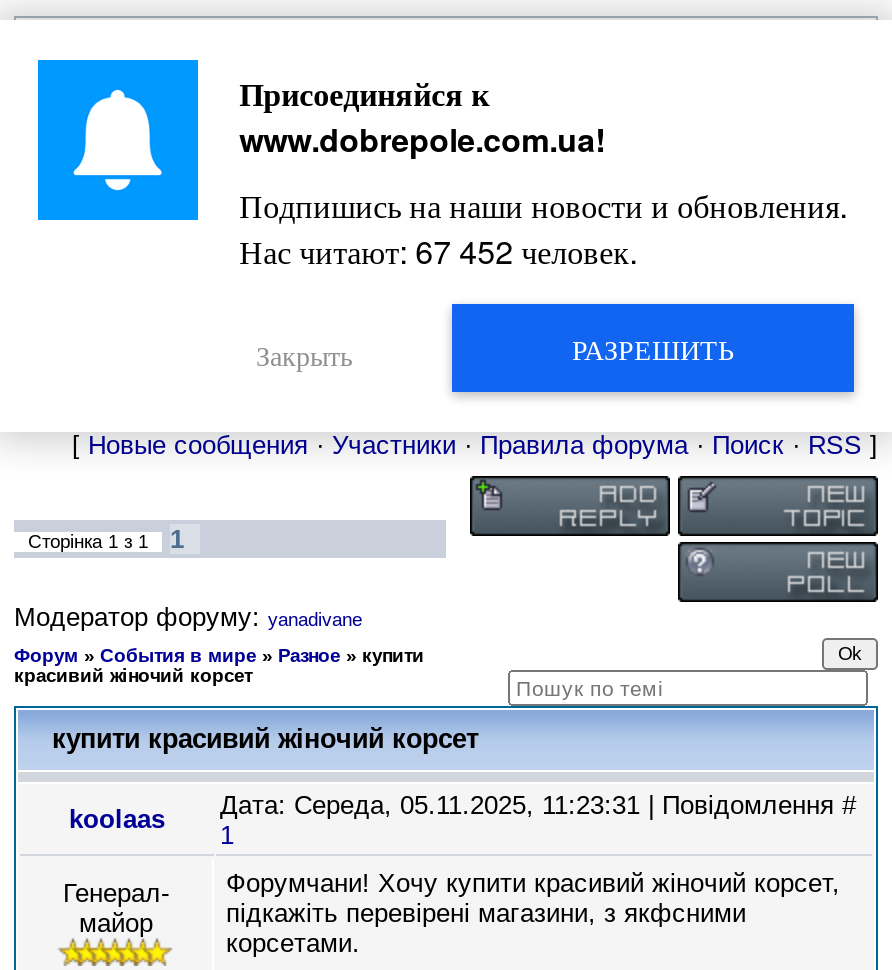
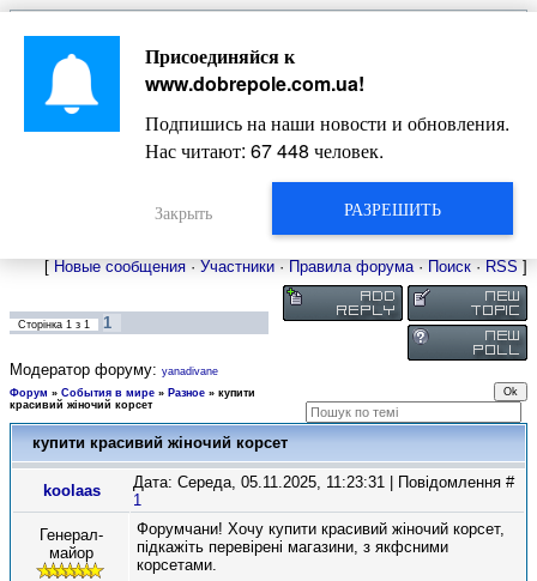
[239,228,637,274] Нас читают: 67 452 человек. -> [145,137,383,164] Нас читают: 67 448 человек.

